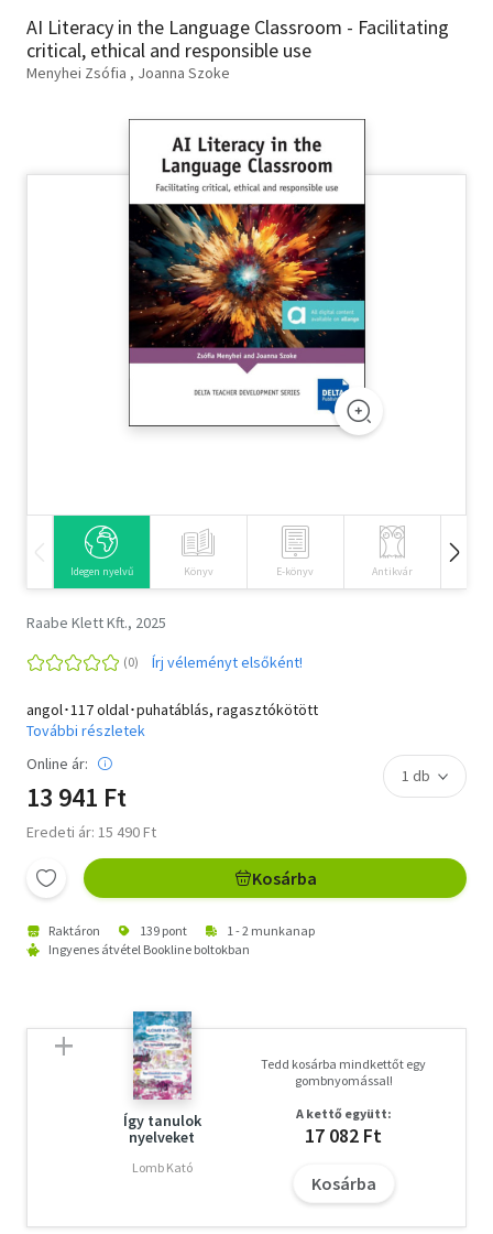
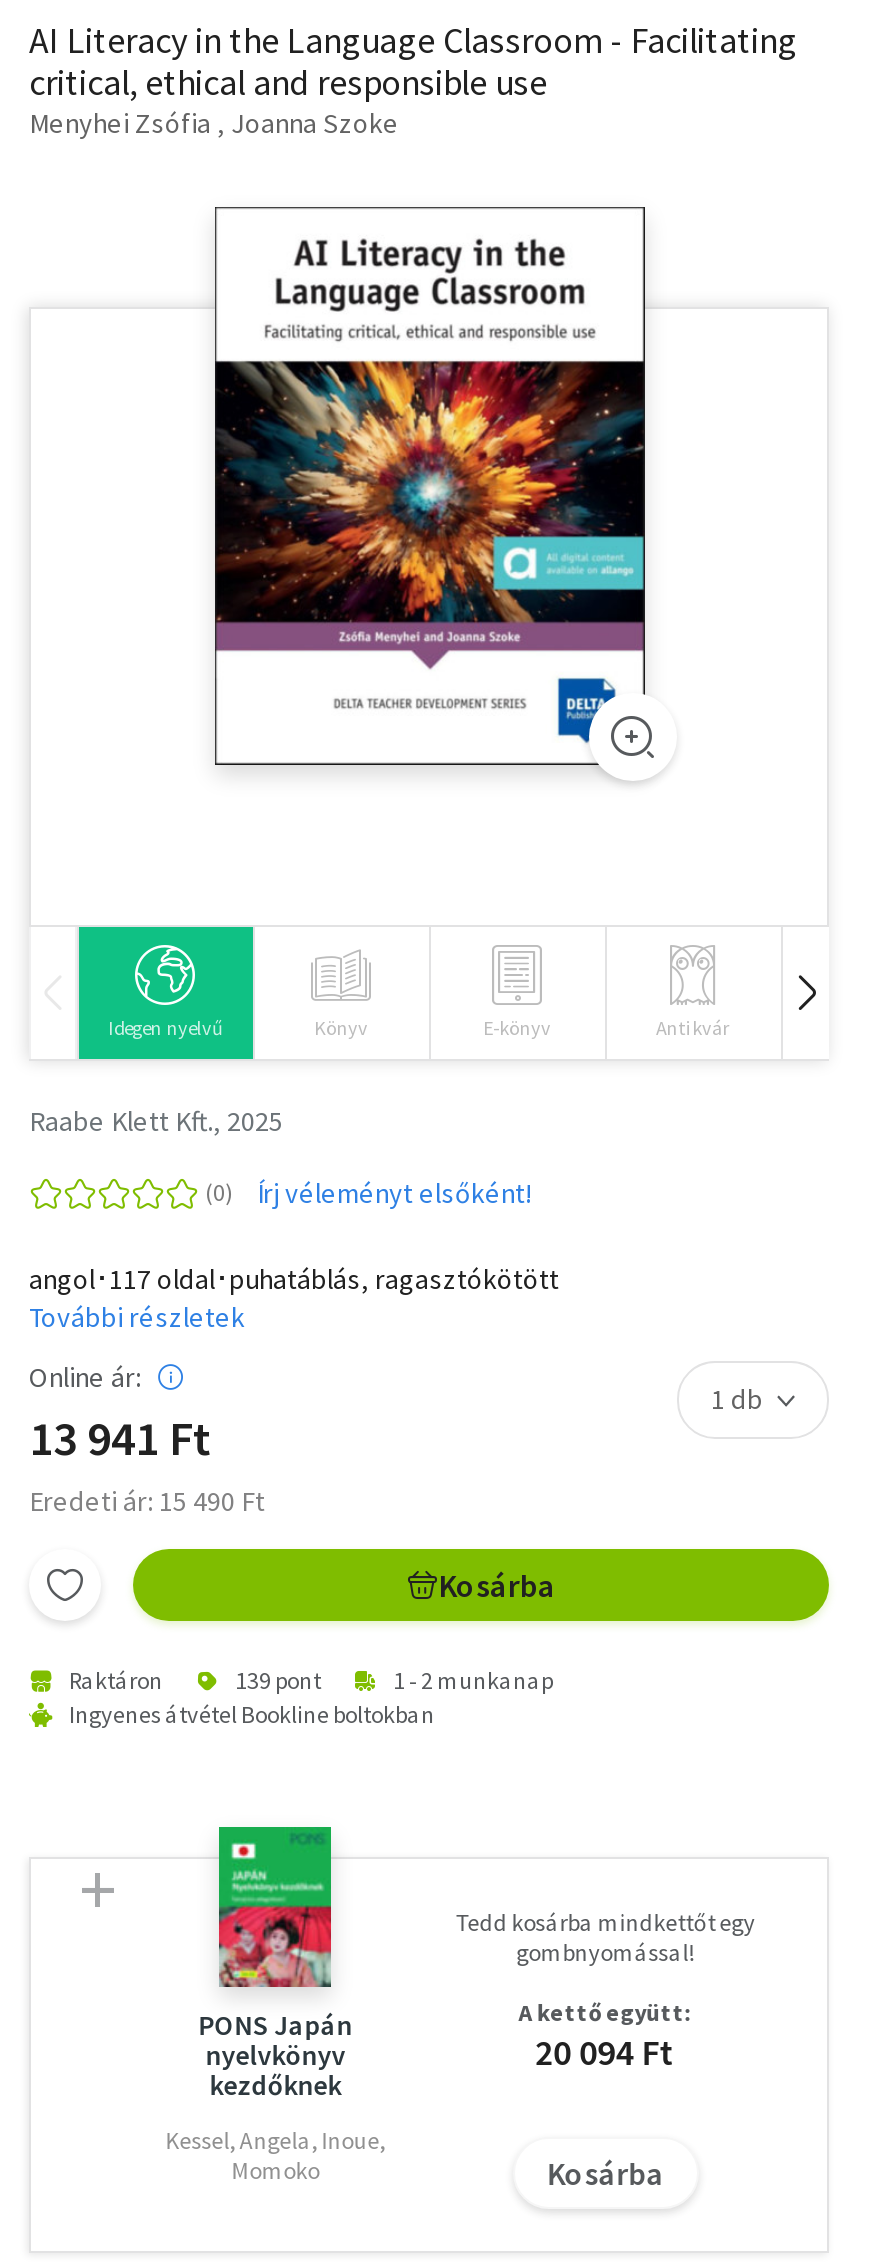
[123,1010,201,1147] [image] | Így tanulok | nyelveket -> [199,1825,353,2103] [image] | PONS Japán | nyelvkönyv | kezdőknek
[305,1123,382,1148] 17 082 Ft -> [535,2029,675,2075] 20 094 Ft
[132,1159,192,1176] Lomb Kató -> [165,2125,385,2185] Kessel, Angela, Inoue, | Momoko

